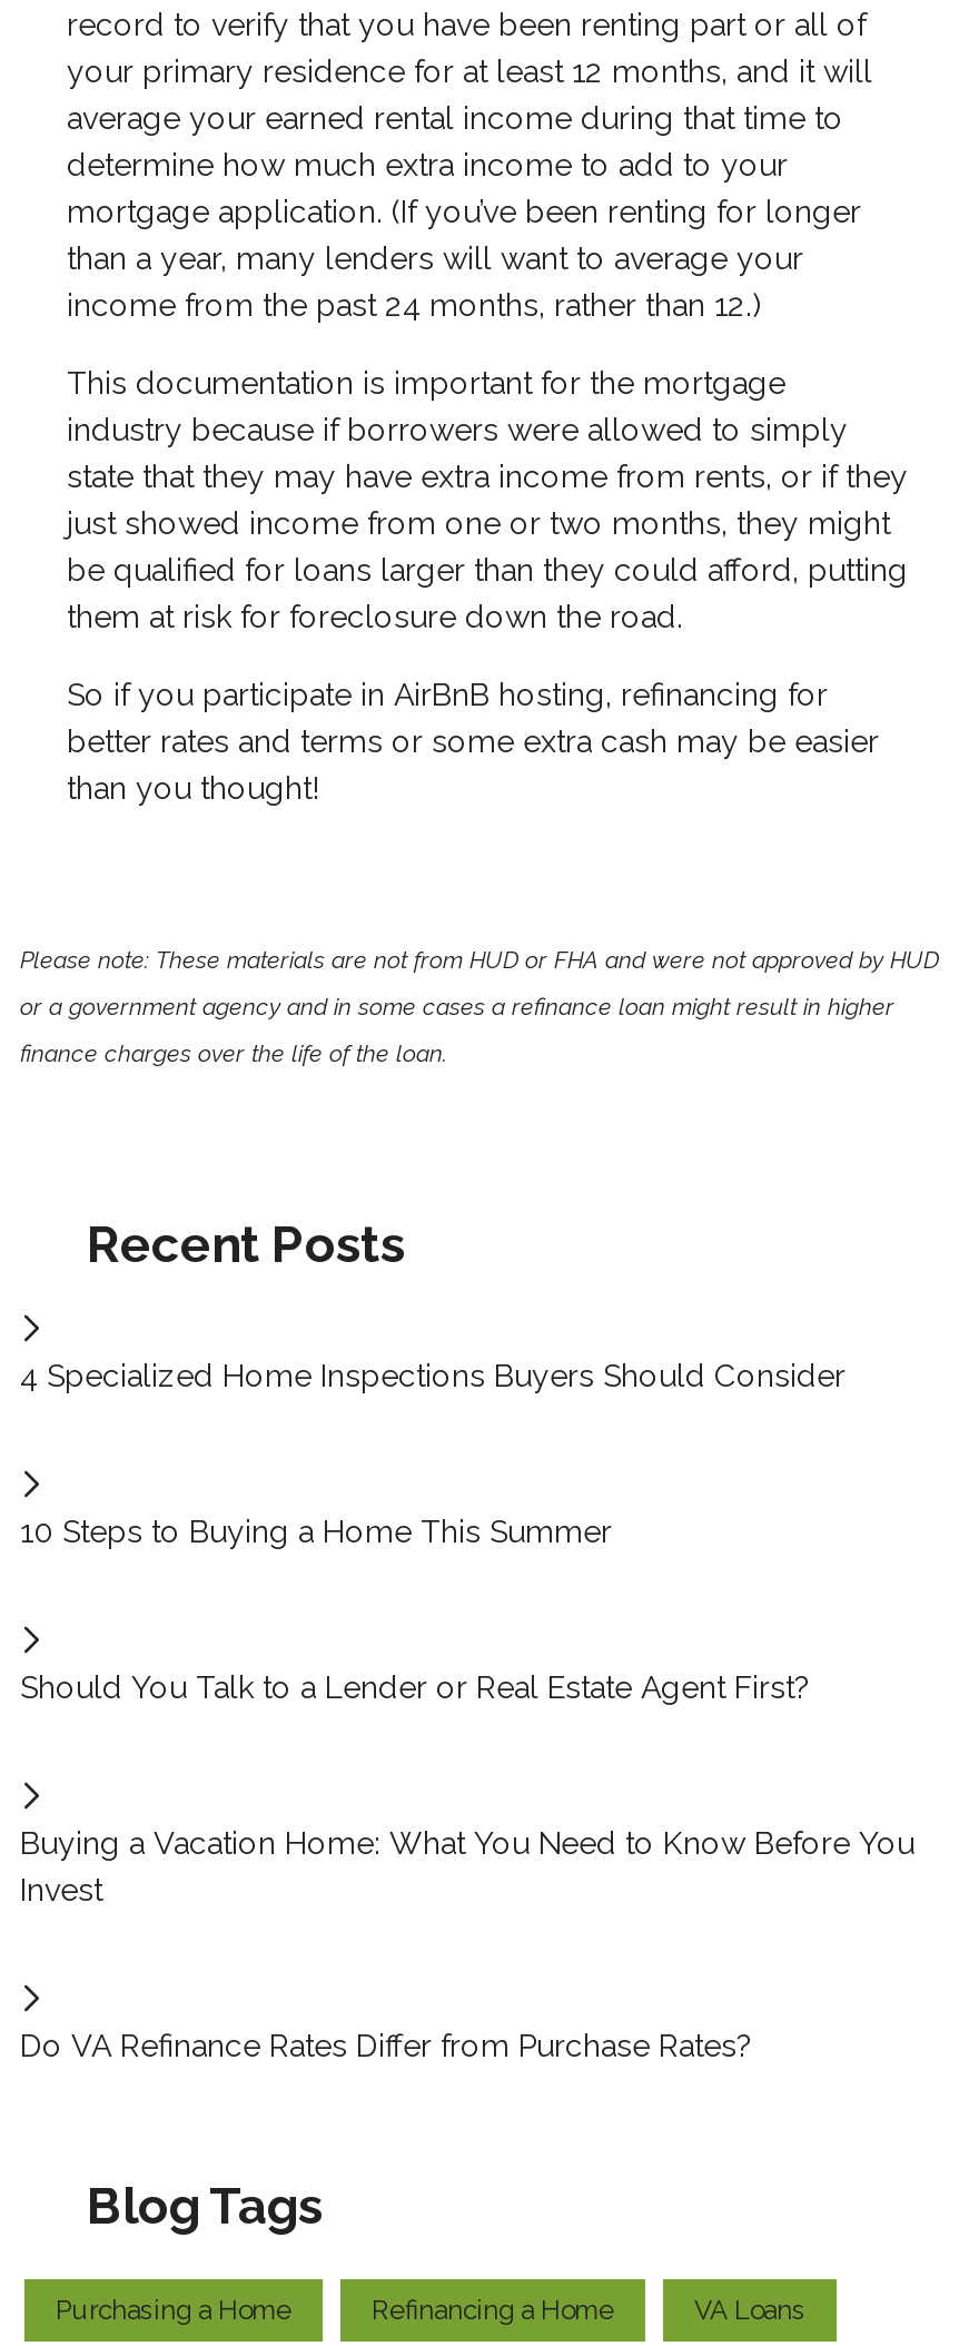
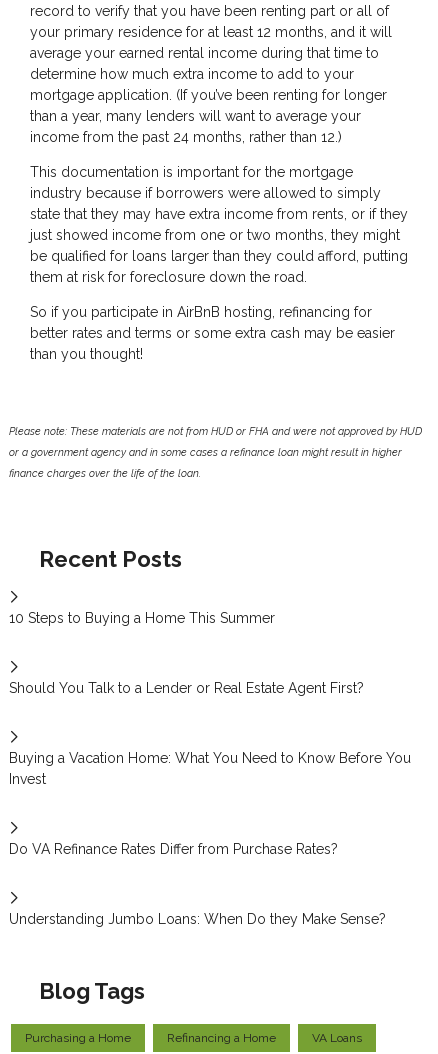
[20,1358,846,1394] 4 Specialized Home Inspections Buyers Should Consider -> none
moved [20,1514,914,2064] -> [9,610,411,857]: 10 Steps to Buying a Home This Summer | Should You Talk to a Lender or Real Estate Agent First? | Buying a Vacation Home: What You Need to Know Before You | Invest | Do VA Refinance Rates Differ from Purchase Rates?
none -> [9,911,386,927] Understanding Jumbo Loans: When Do they Make Sense?

